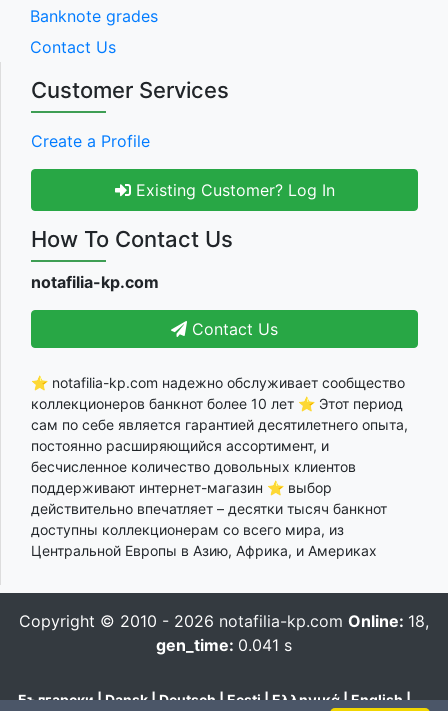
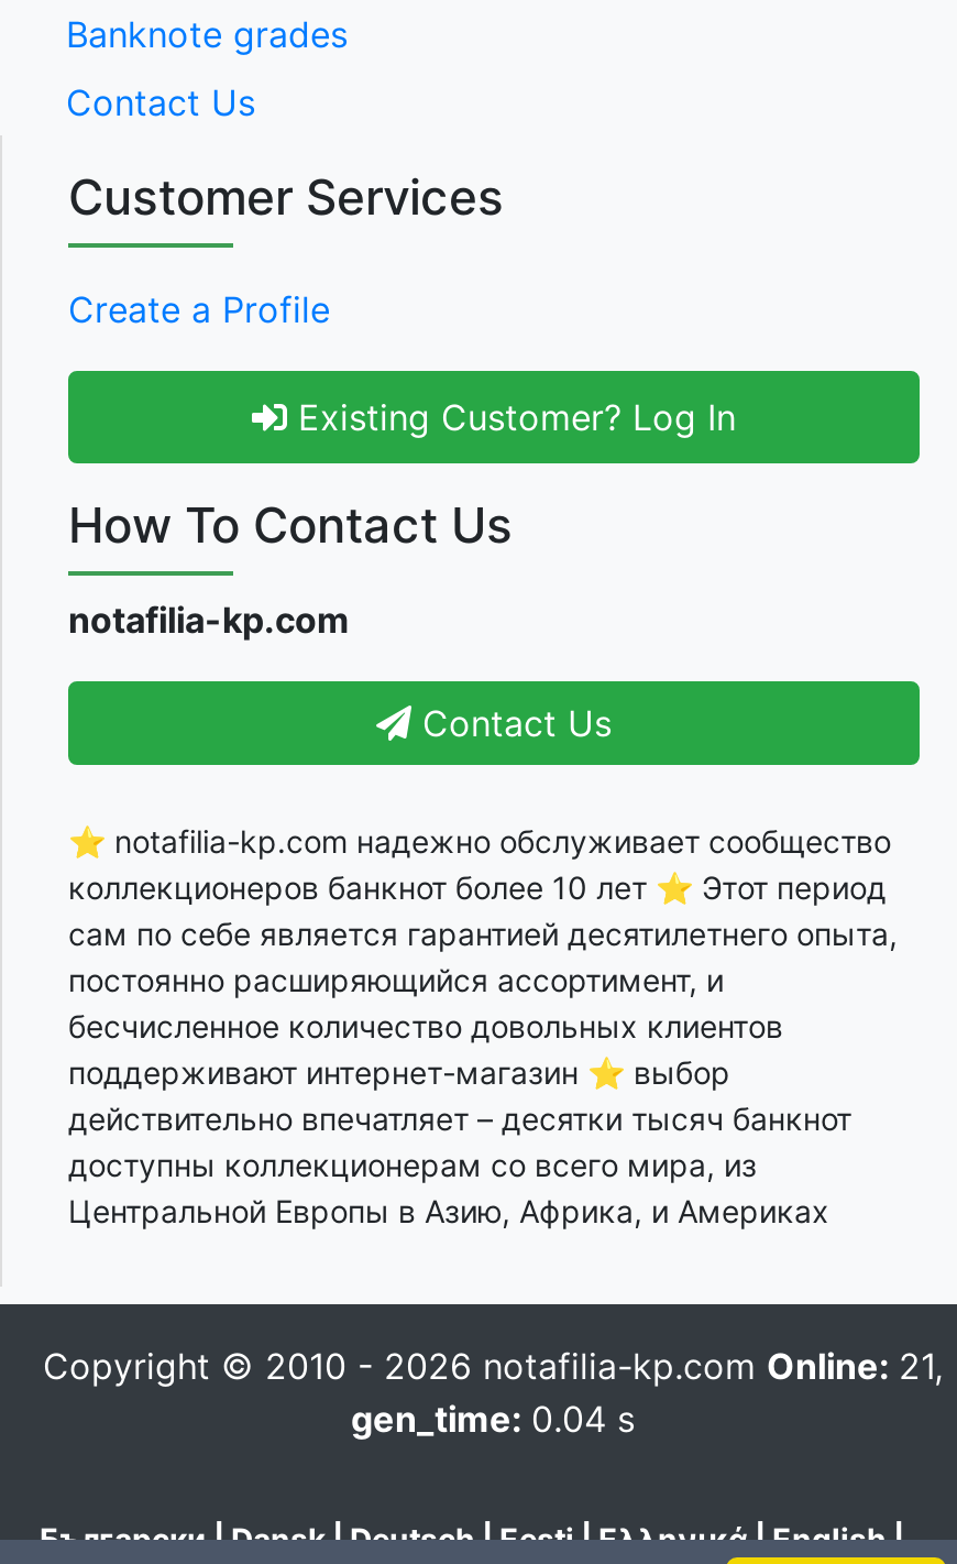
[19,611,429,631] Copyright © 2010 - 2026 notafilia-kp.com Online: 18, -> [43,1344,943,1388] Copyright © 2010 - 2026 notafilia-kp.com Online: 21,
[156,635,292,655] gen_time: 0.041 s -> [351,1396,635,1441] gen_time: 0.04 s

